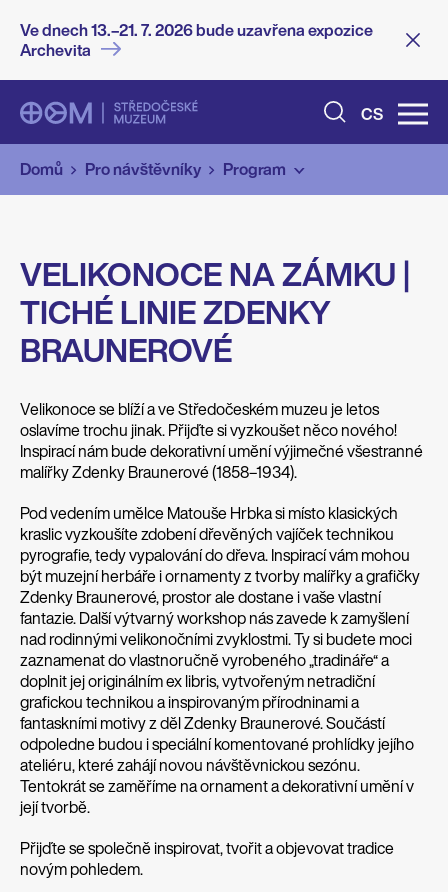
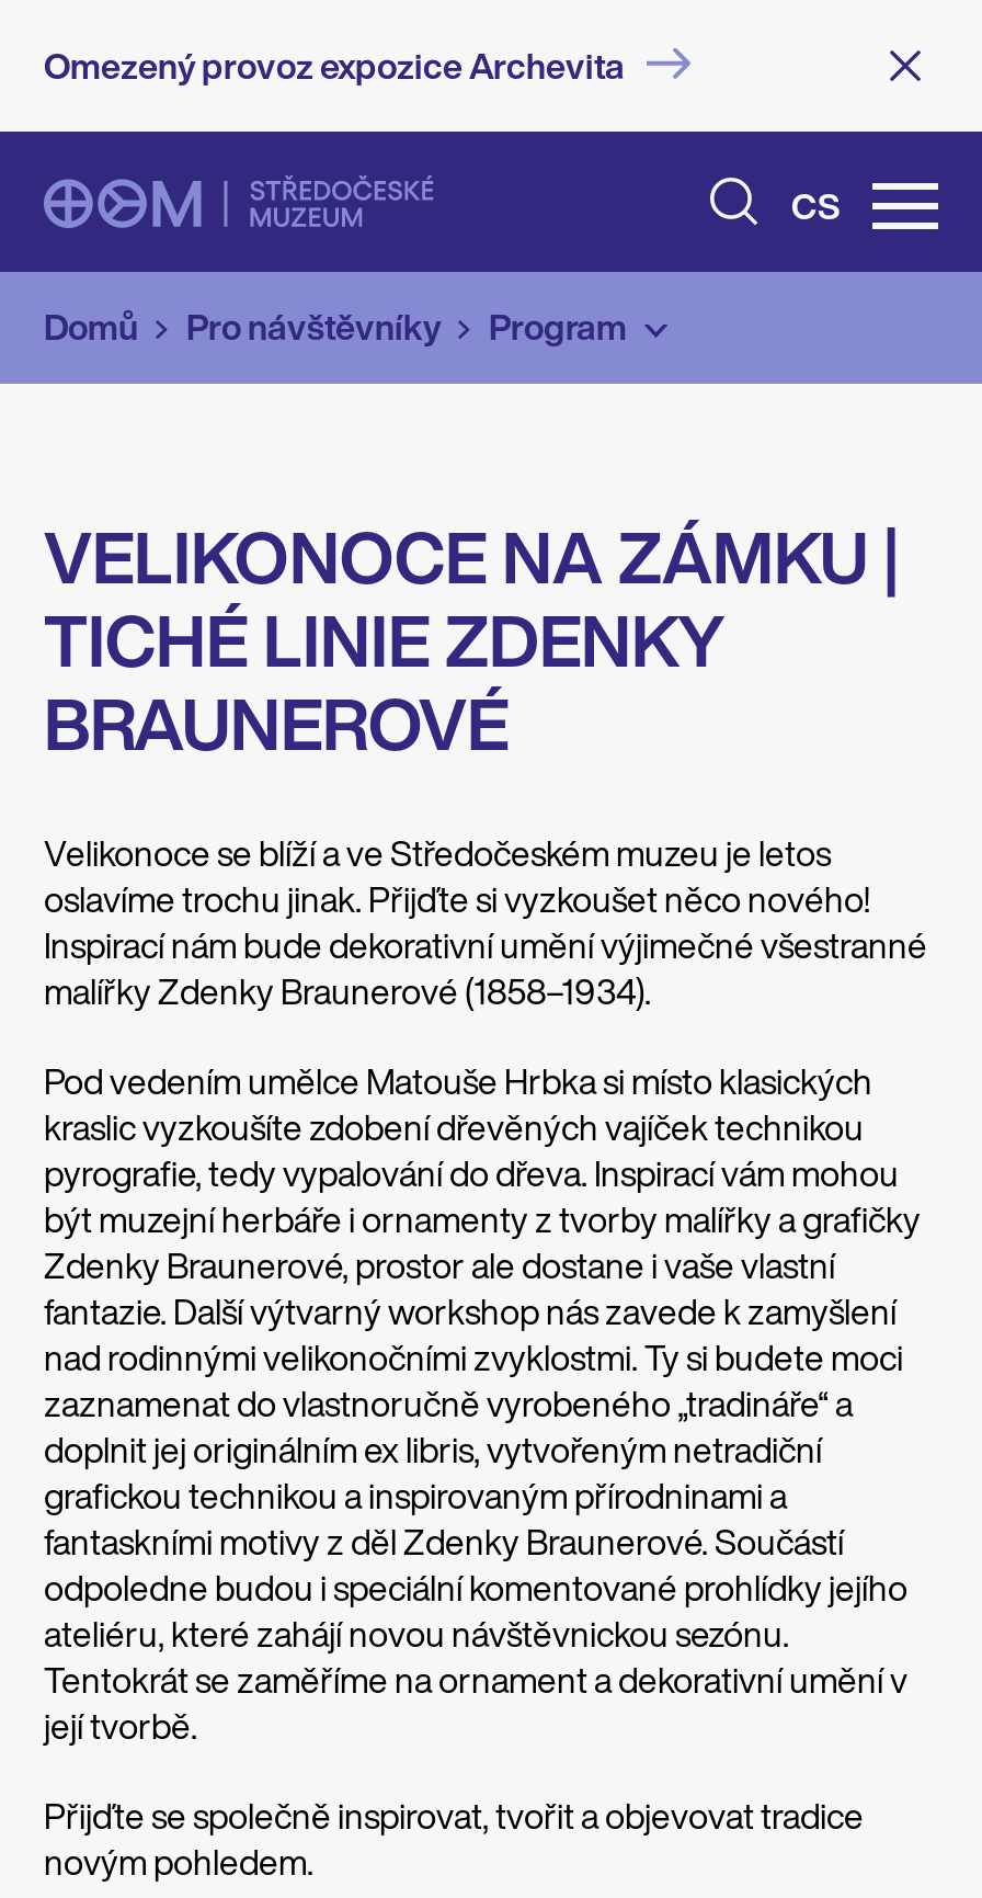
[20,18,373,62] Ve dnech 13.–21. 7. 2026 bude uzavřena expozice | Archevita -> [44,39,625,92] Omezený provoz expozice Archevita

